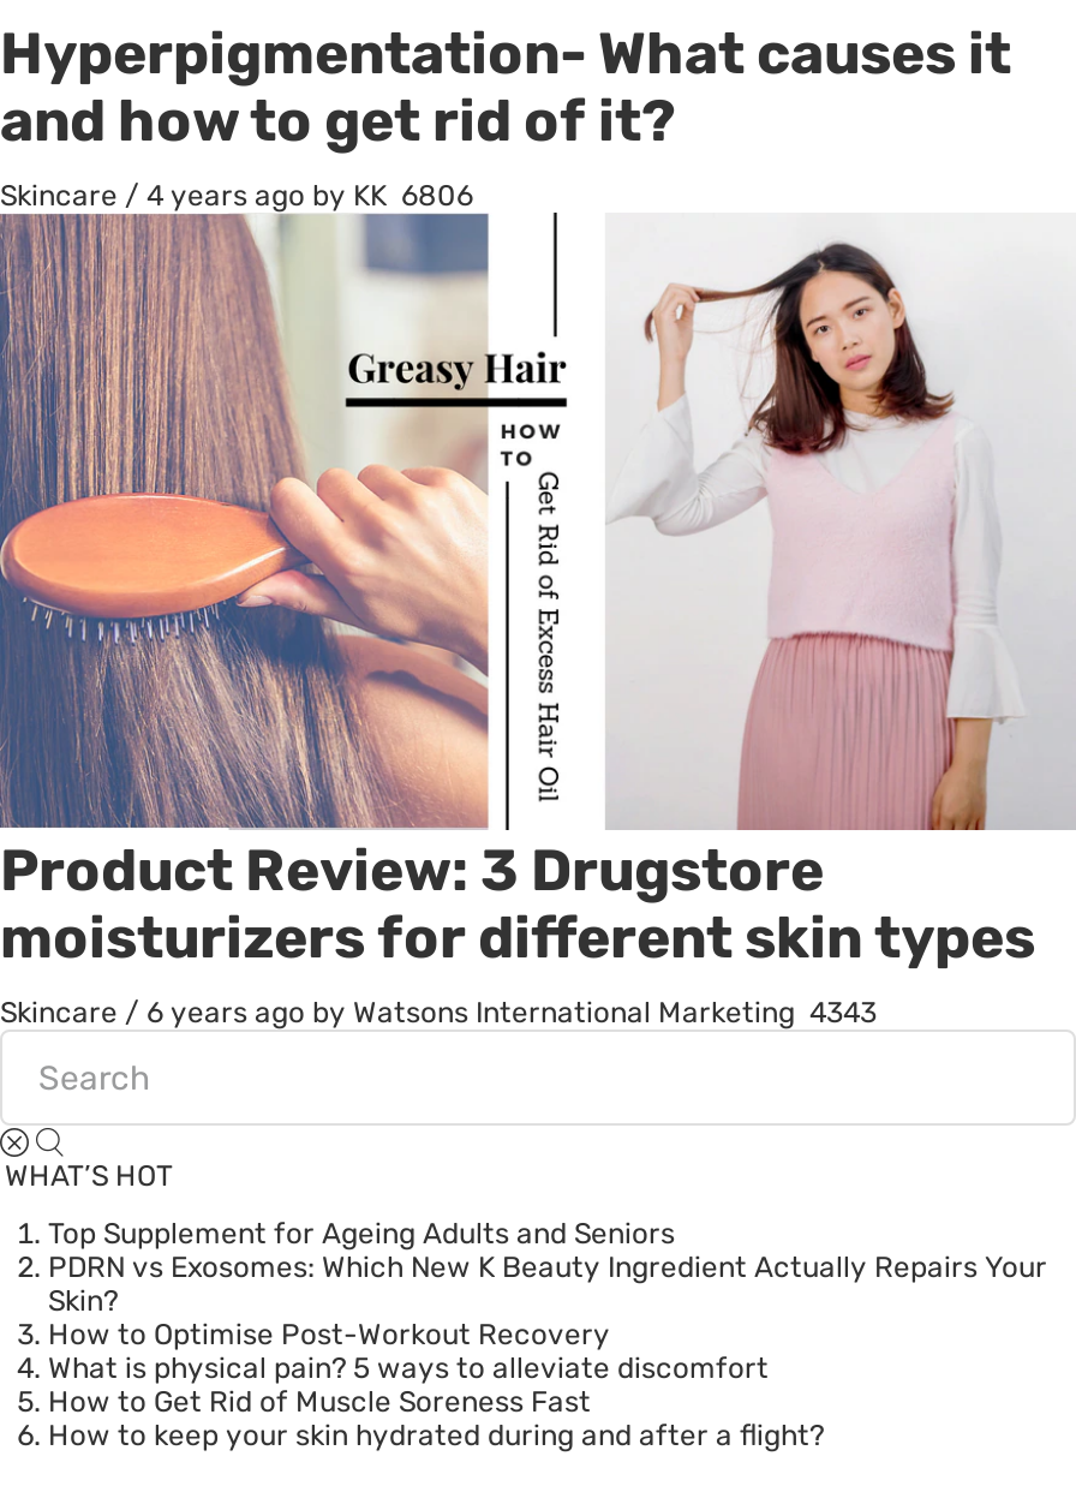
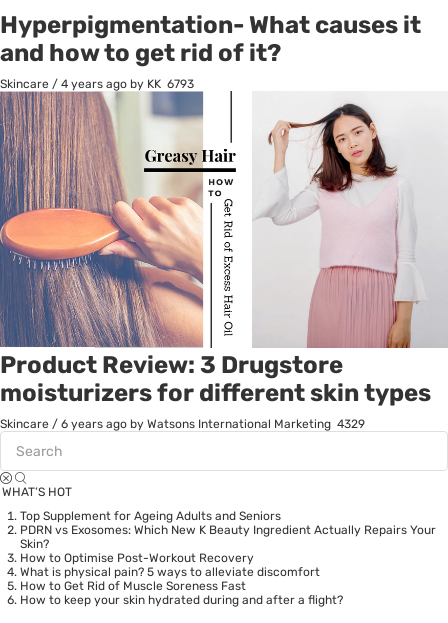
[0,178,473,212] Skincare / 4 years ago by KK 6806 -> [0,77,194,91] Skincare / 4 years ago by KK 6793
[0,996,877,1030] Skincare / 6 years ago by Watsons International Marketing 4343 -> [0,417,365,431] Skincare / 6 years ago by Watsons International Marketing 4329

